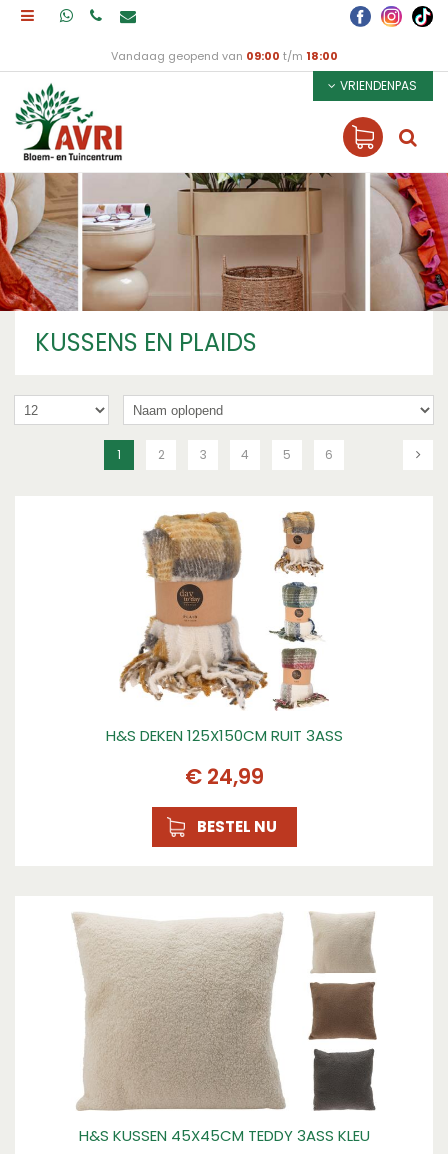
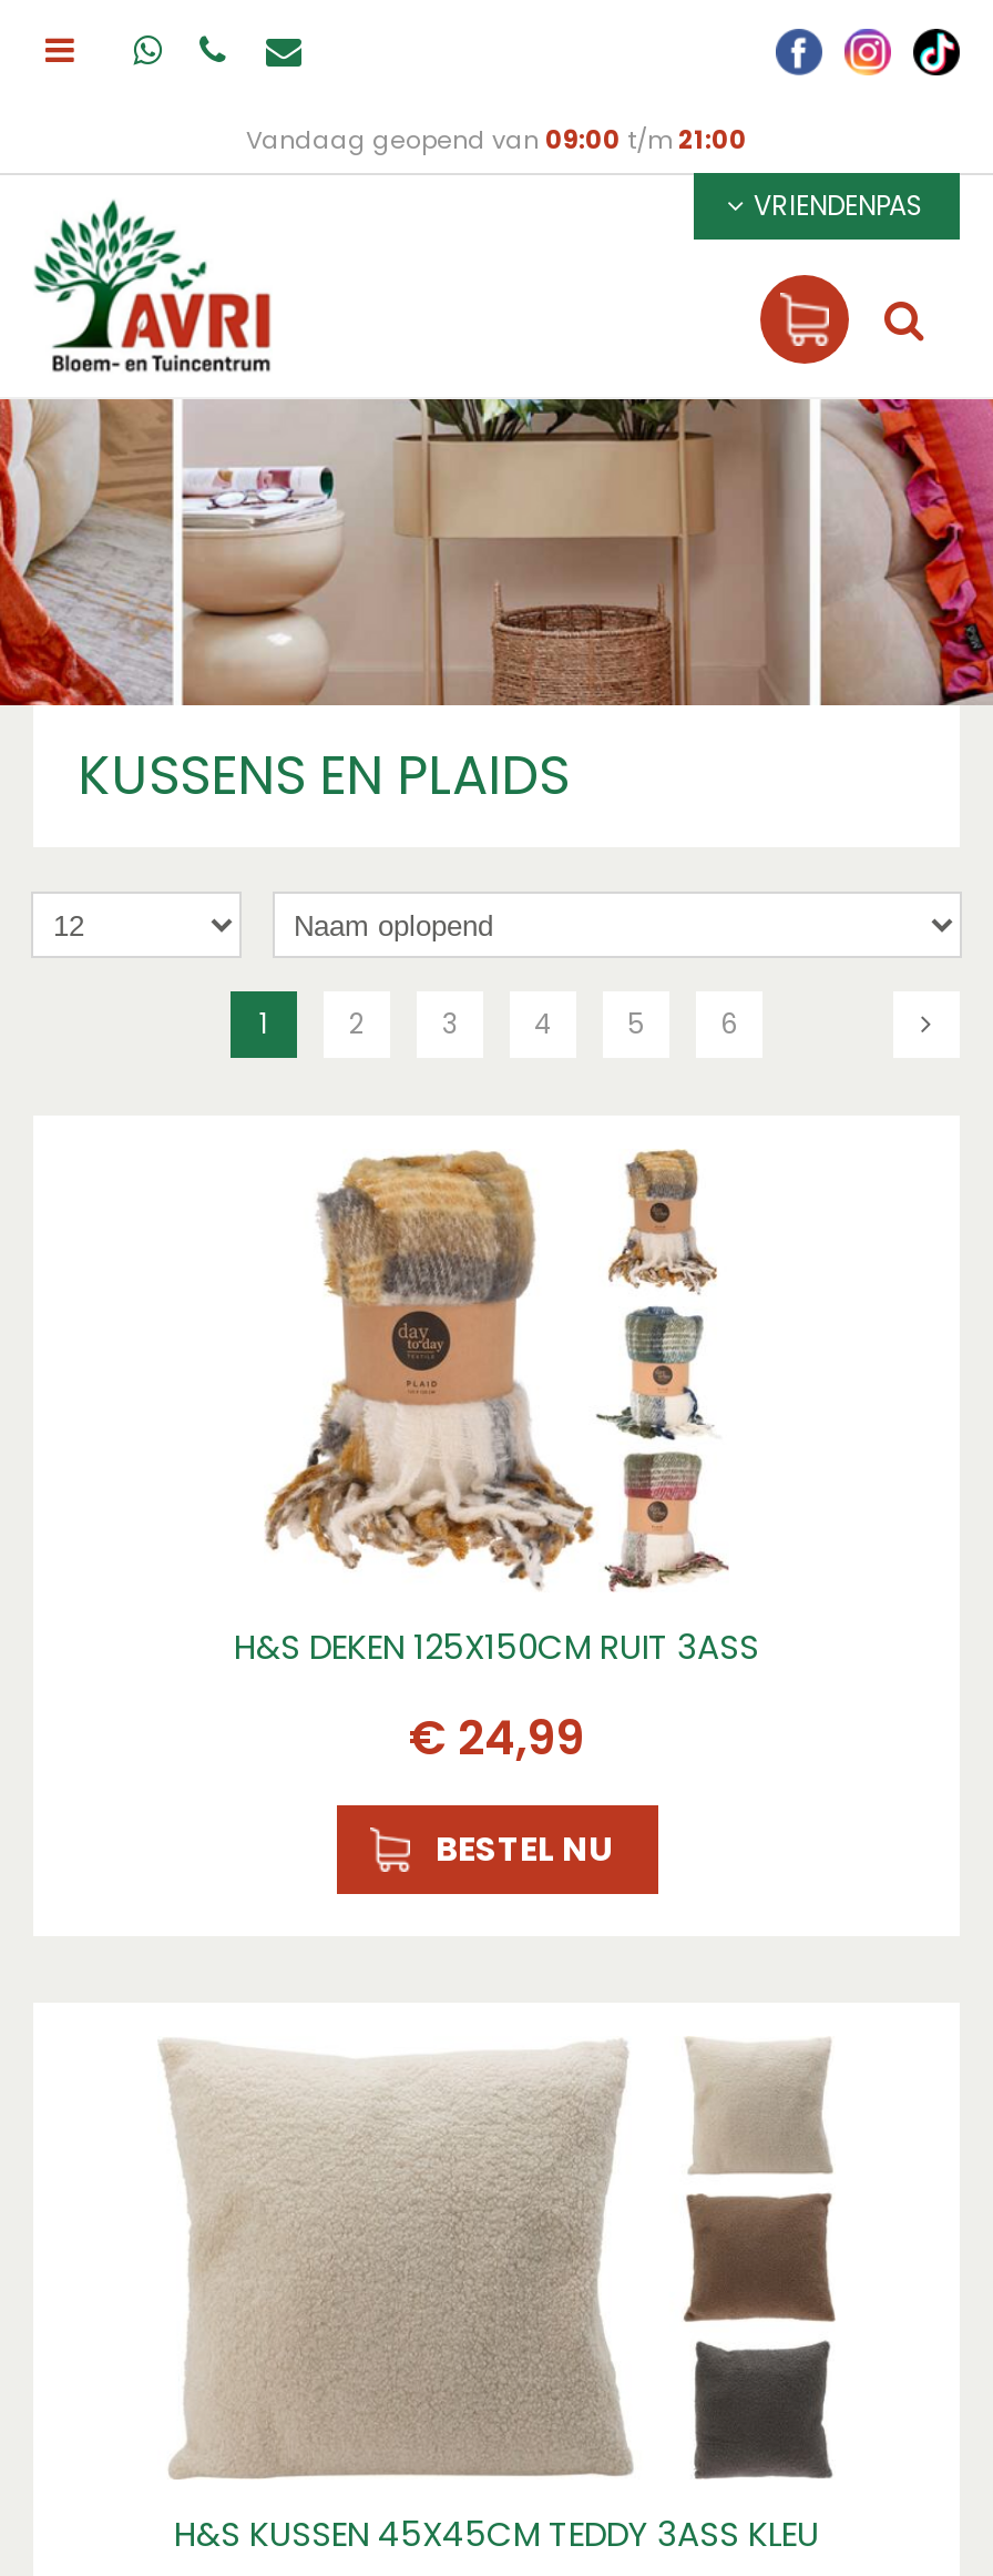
[110,48,337,64] Vandaag geopend van 09:00 t/m 18:00 -> [246,122,747,157] Vandaag geopend van 09:00 t/m 21:00

